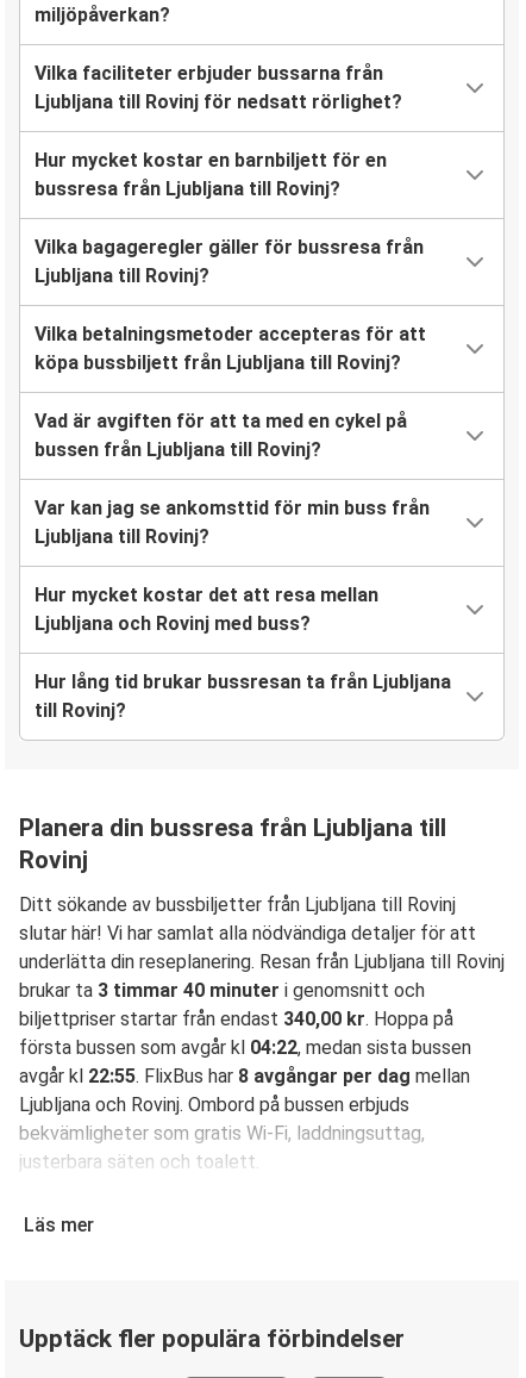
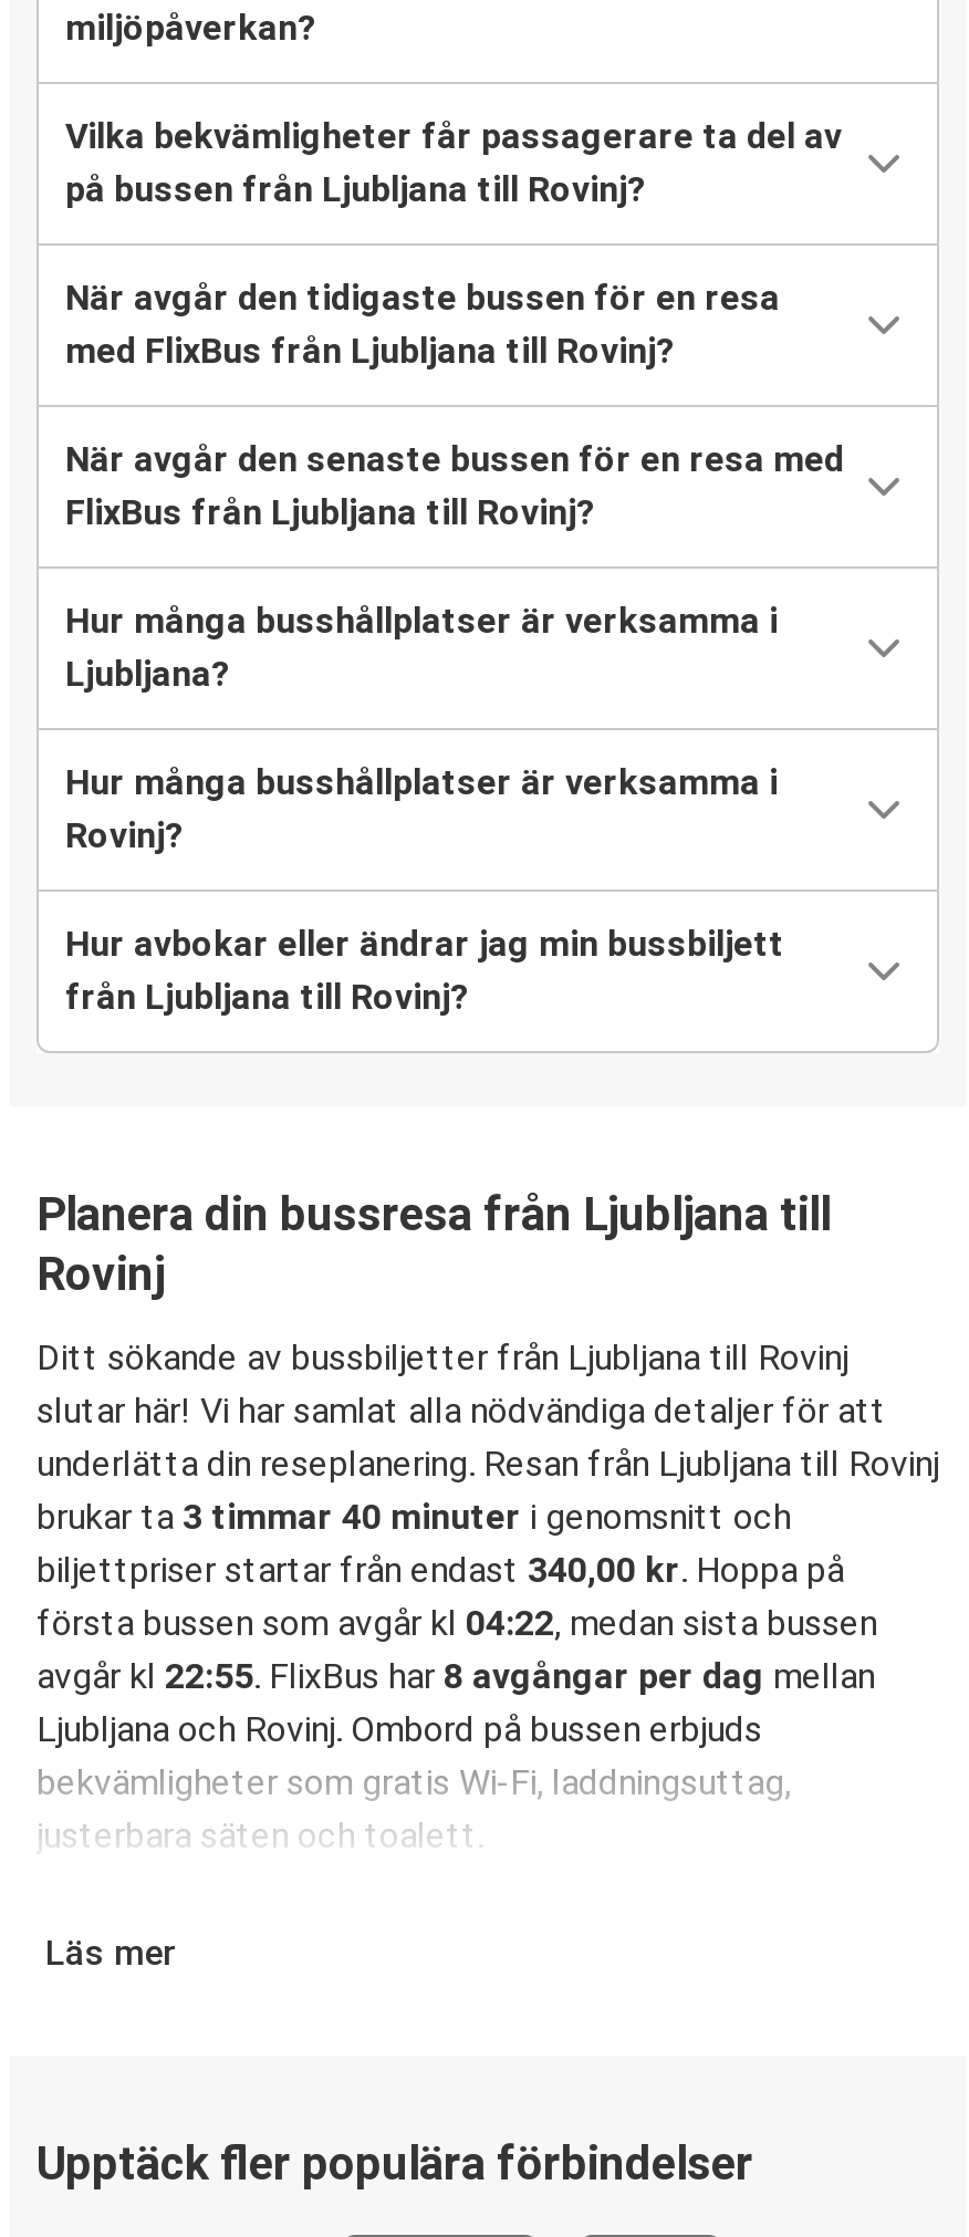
[35,62,451,722] Vilka faciliteter erbjuder bussarna från | Ljubljana till Rovinj för nedsatt rörlighet? | Hur mycket kostar en barnbiljett för en | bussresa från Ljubljana till Rovinj? | Vilka bagageregler gäller för bussresa från | Ljubljana till Rovinj? | Vilka betalningsmetoder accepteras för att | köpa bussbiljett från Ljubljana till Rovinj? | Vad är avgiften för att ta med en cykel på | bussen från Ljubljana till Rovinj? | Var kan jag se ankomsttid för min buss från | Ljubljana till Rovinj? | Hur mycket kostar det att resa mellan | Ljubljana och Rovinj med buss? | Hur lång tid brukar bussresan ta från Ljubljana | till Rovinj? -> [65,116,844,1018] Vilka bekvämligheter får passagerare ta del av | på bussen från Ljubljana till Rovinj? | När avgår den tidigaste bussen för en resa | med FlixBus från Ljubljana till Rovinj? | När avgår den senaste bussen för en resa med | FlixBus från Ljubljana till Rovinj? | Hur många busshållplatser är verksamma i | Ljubljana? | Hur många busshållplatser är verksamma i | Rovinj? | Hur avbokar eller ändrar jag min bussbiljett | från Ljubljana till Rovinj?

